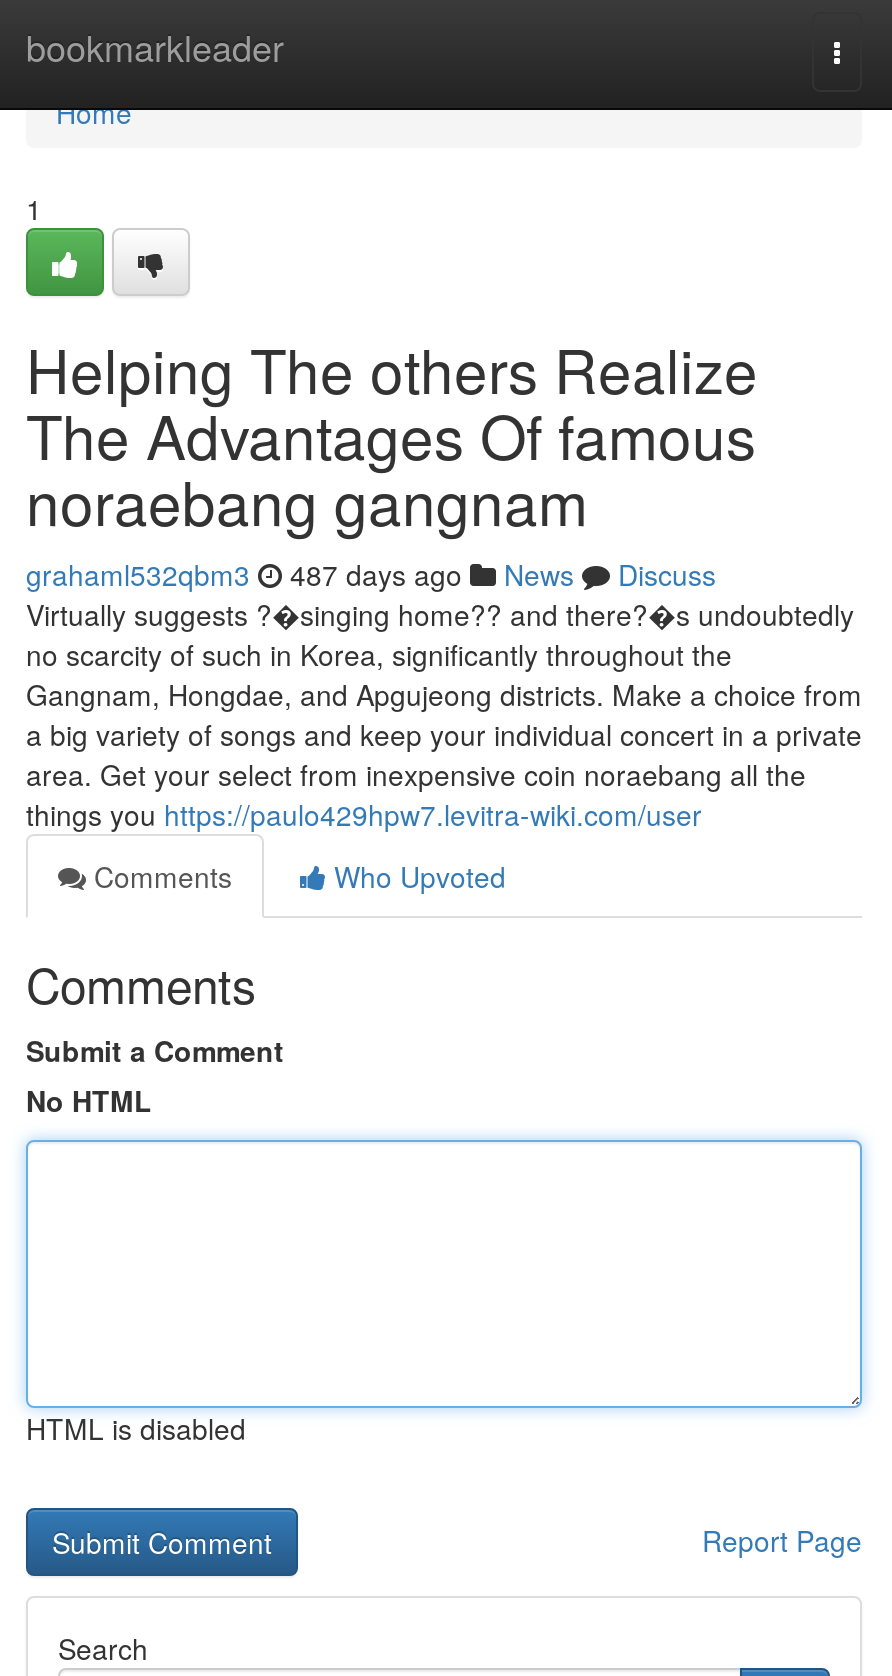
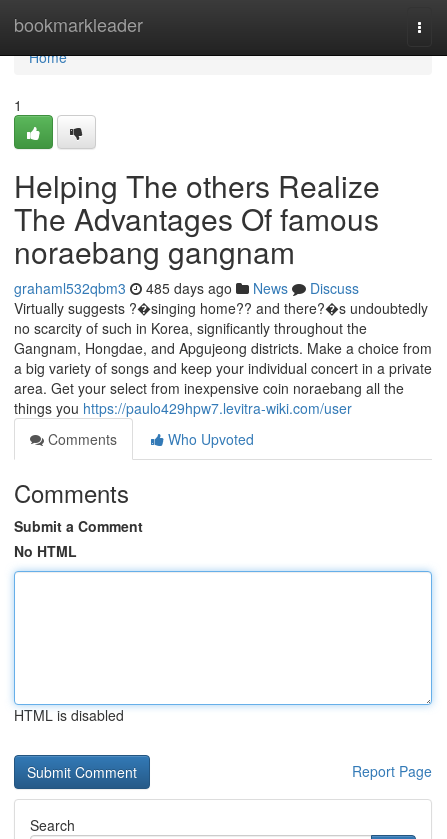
[26,554,716,594] grahaml532qbm3 487 days ago News Discuss -> [14,278,359,298] grahaml532qbm3 485 days ago News Discuss

